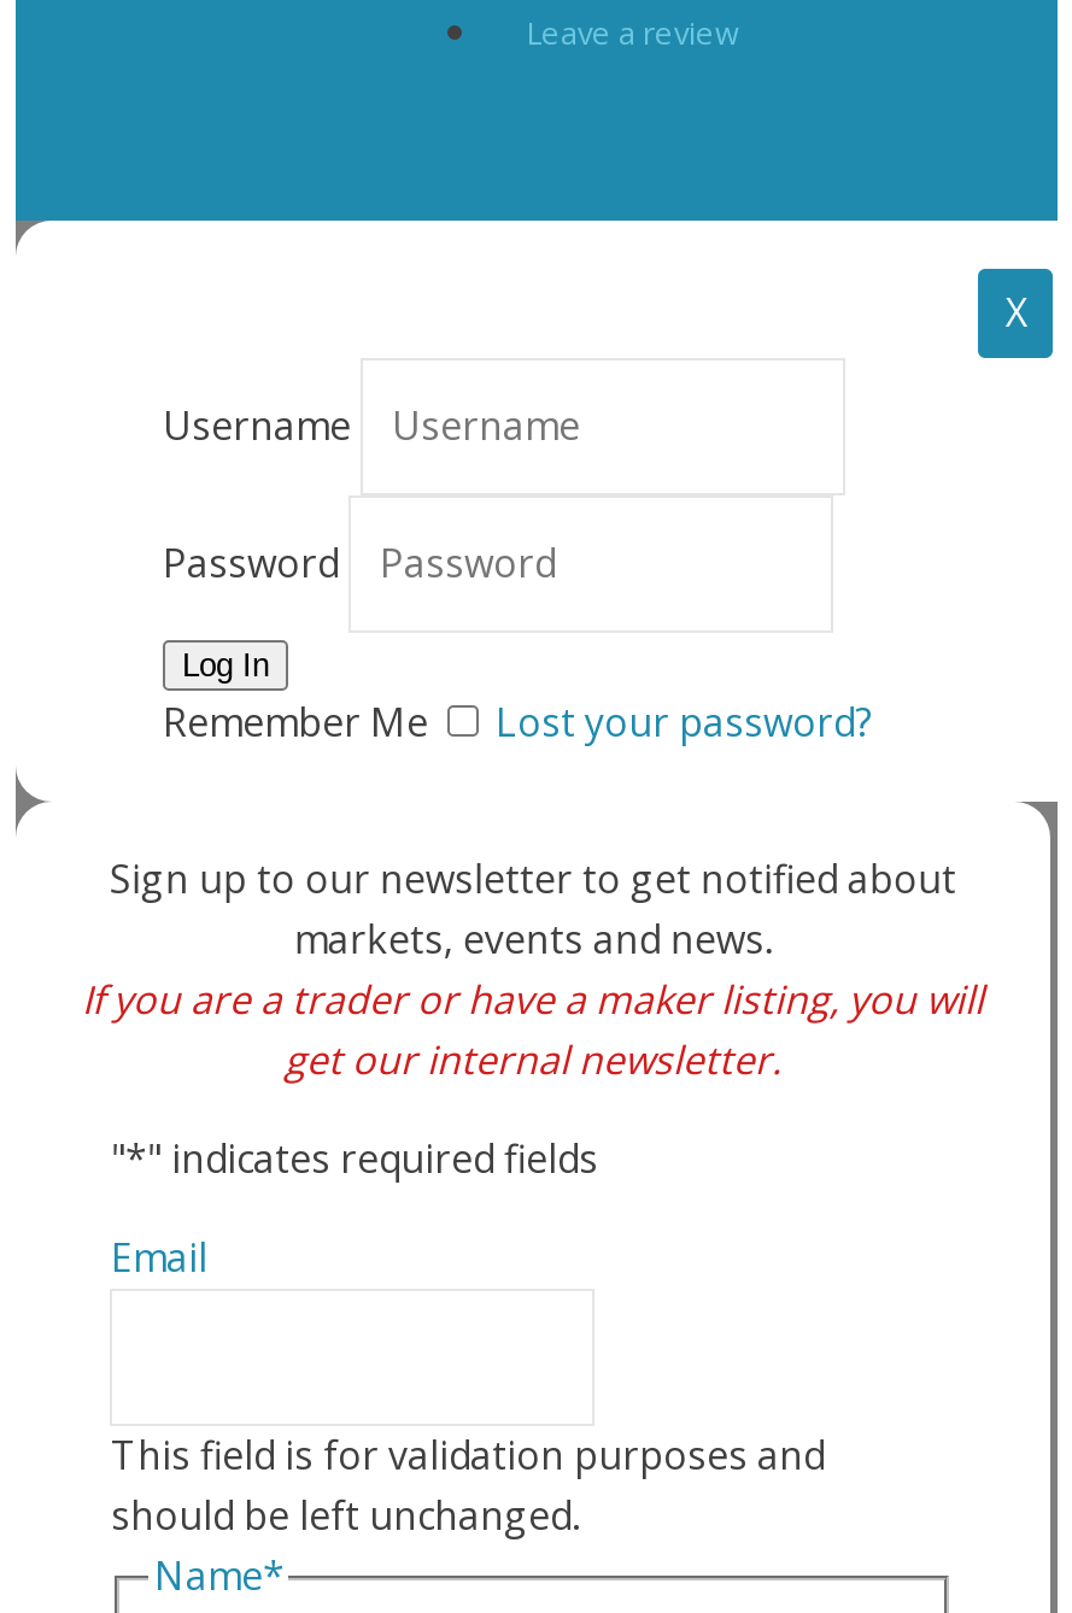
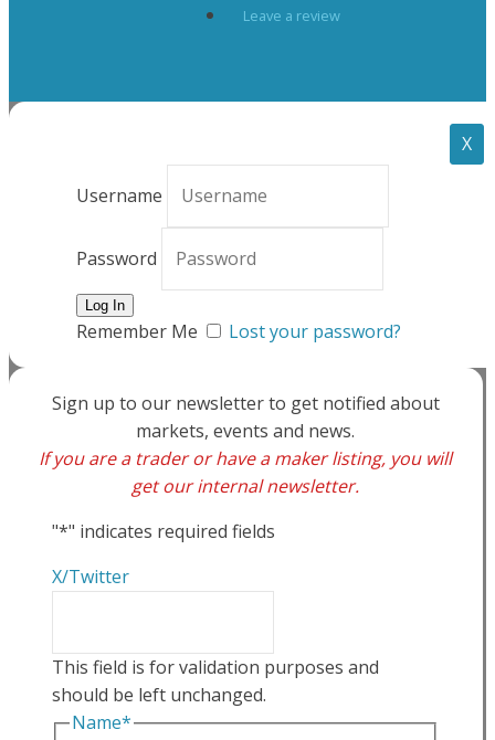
[111,1232,207,1285] Email -> [52,565,130,589] X/Twitter

